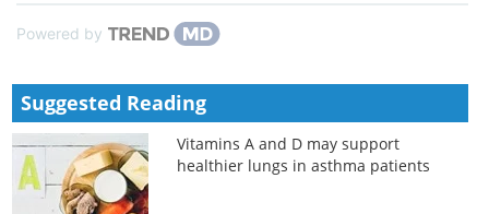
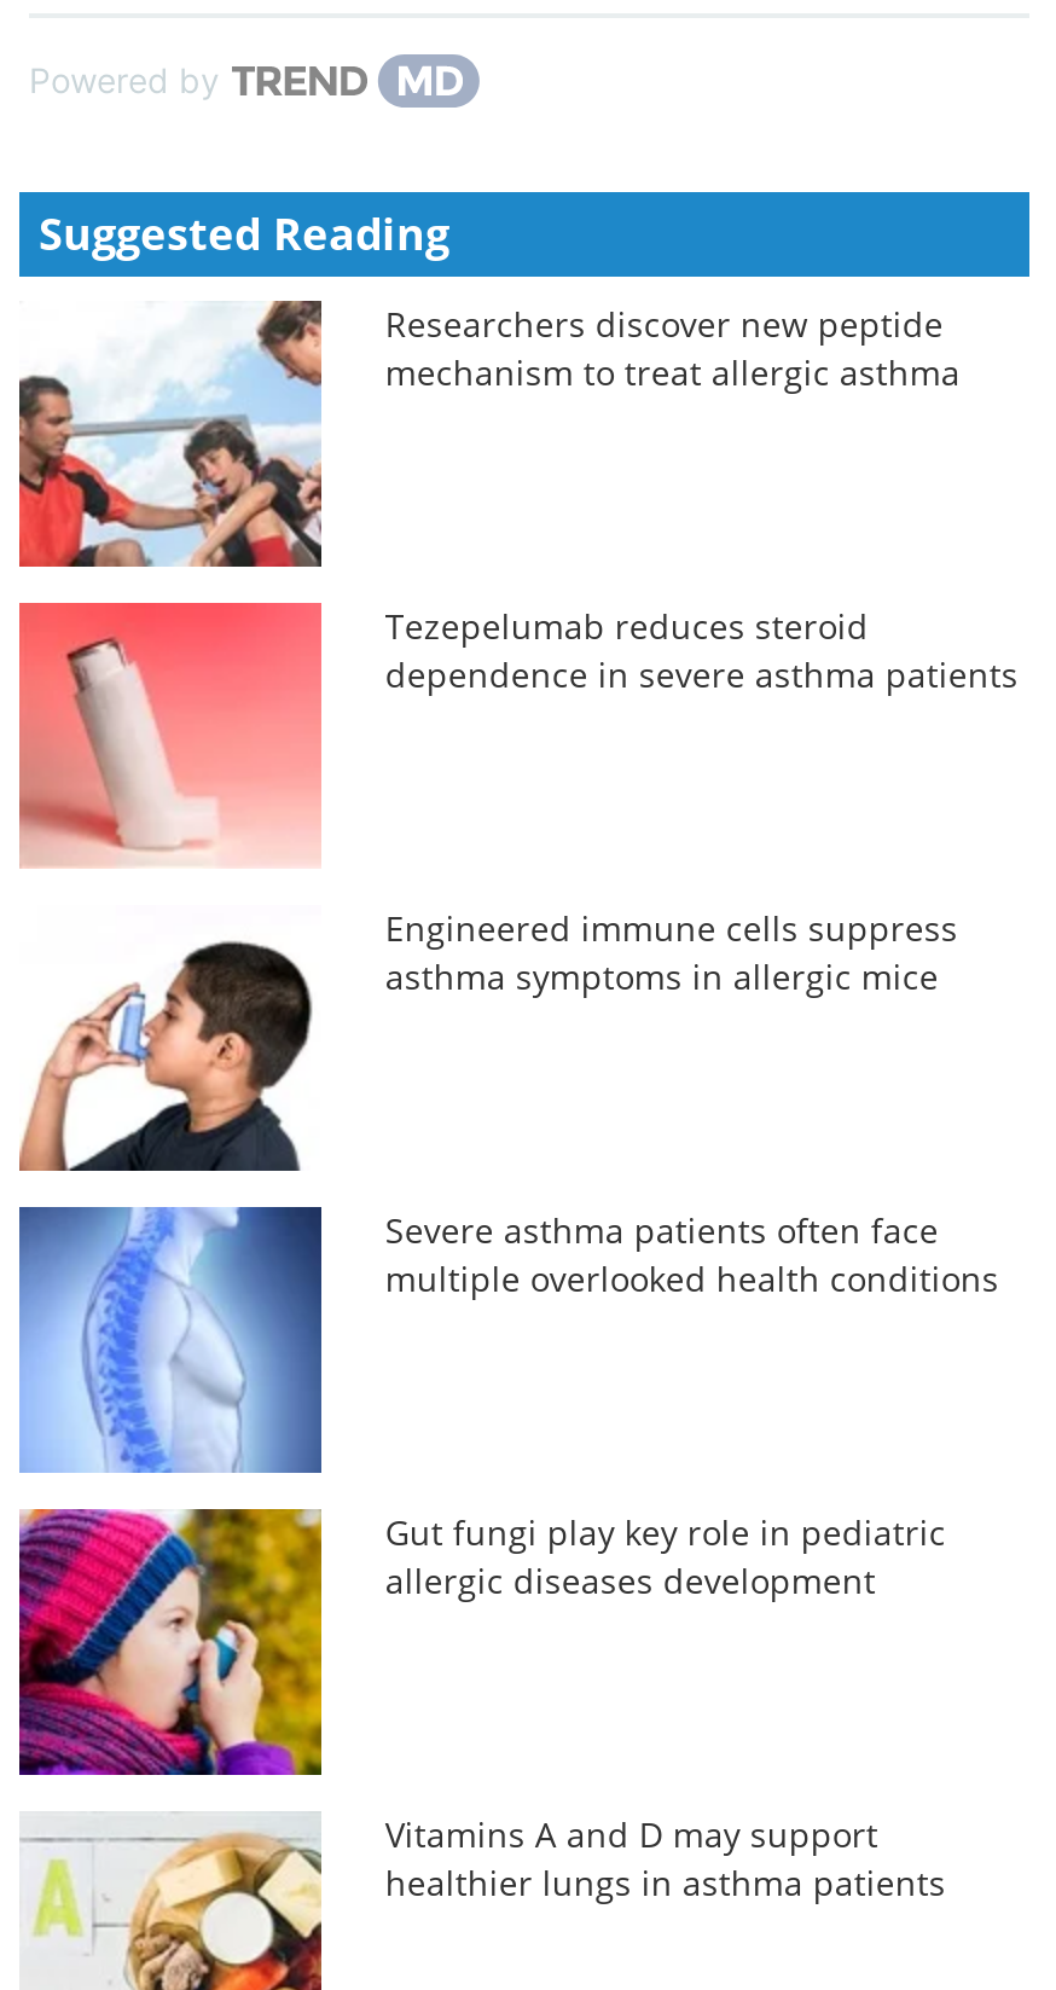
none -> [17,298,960,569] [image] | Researchers discover new peptide | mechanism to treat allergic asthma
none -> [17,601,1018,866] [image] | Tezepelumab reduces steroid | dependence in severe asthma patients
none -> [17,905,958,1173] [image] | Engineered immune cells suppress | asthma symptoms in allergic mice
none -> [17,1205,999,1475] [image] | Severe asthma patients often face | multiple overlooked health conditions
none -> [17,1507,946,1787] [image] | Gut fungi play key role in pediatric | allergic diseases development

